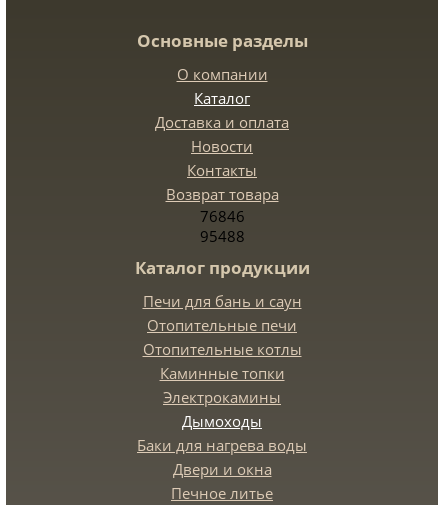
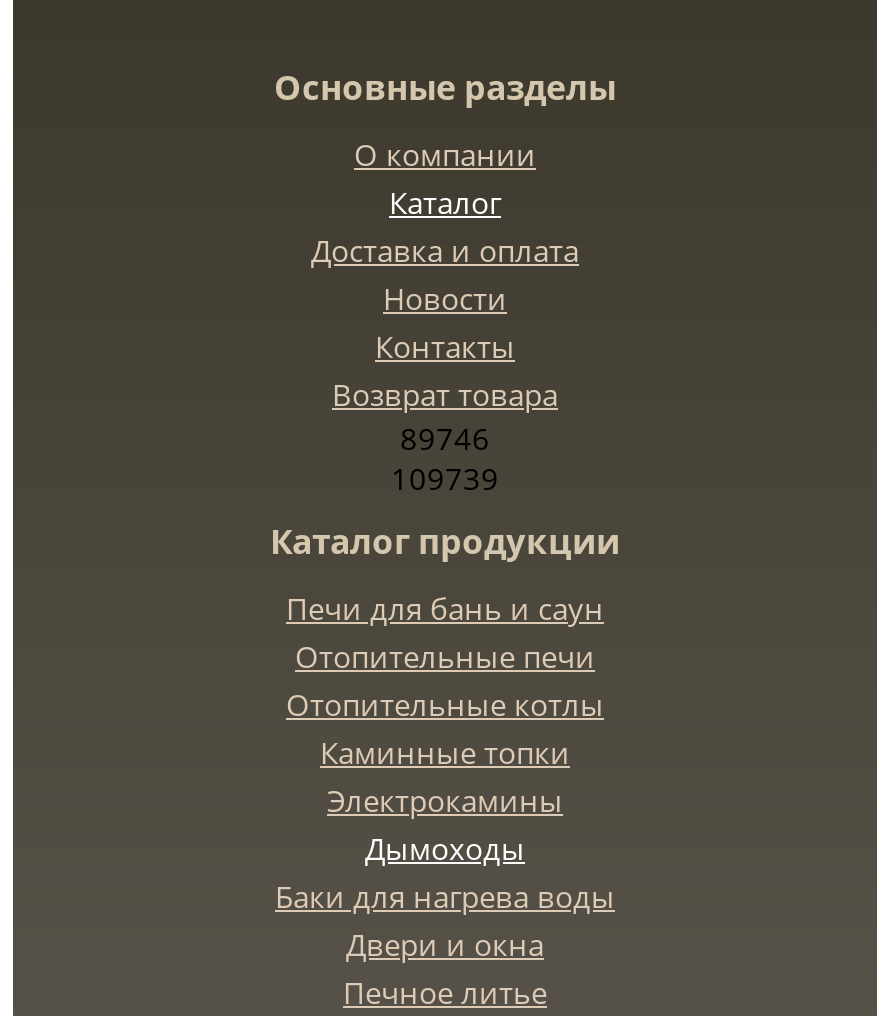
[199,206,244,226] 76846 -> [400,418,490,458] 89746
[199,226,244,246] 95488 -> [391,458,499,498] 109739

